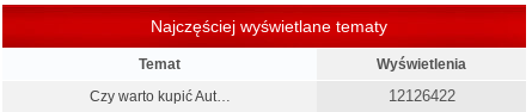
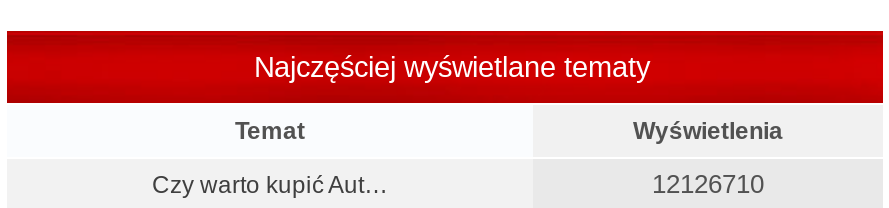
[388,87,455,105] 12126422 -> [652,169,764,199] 12126710

